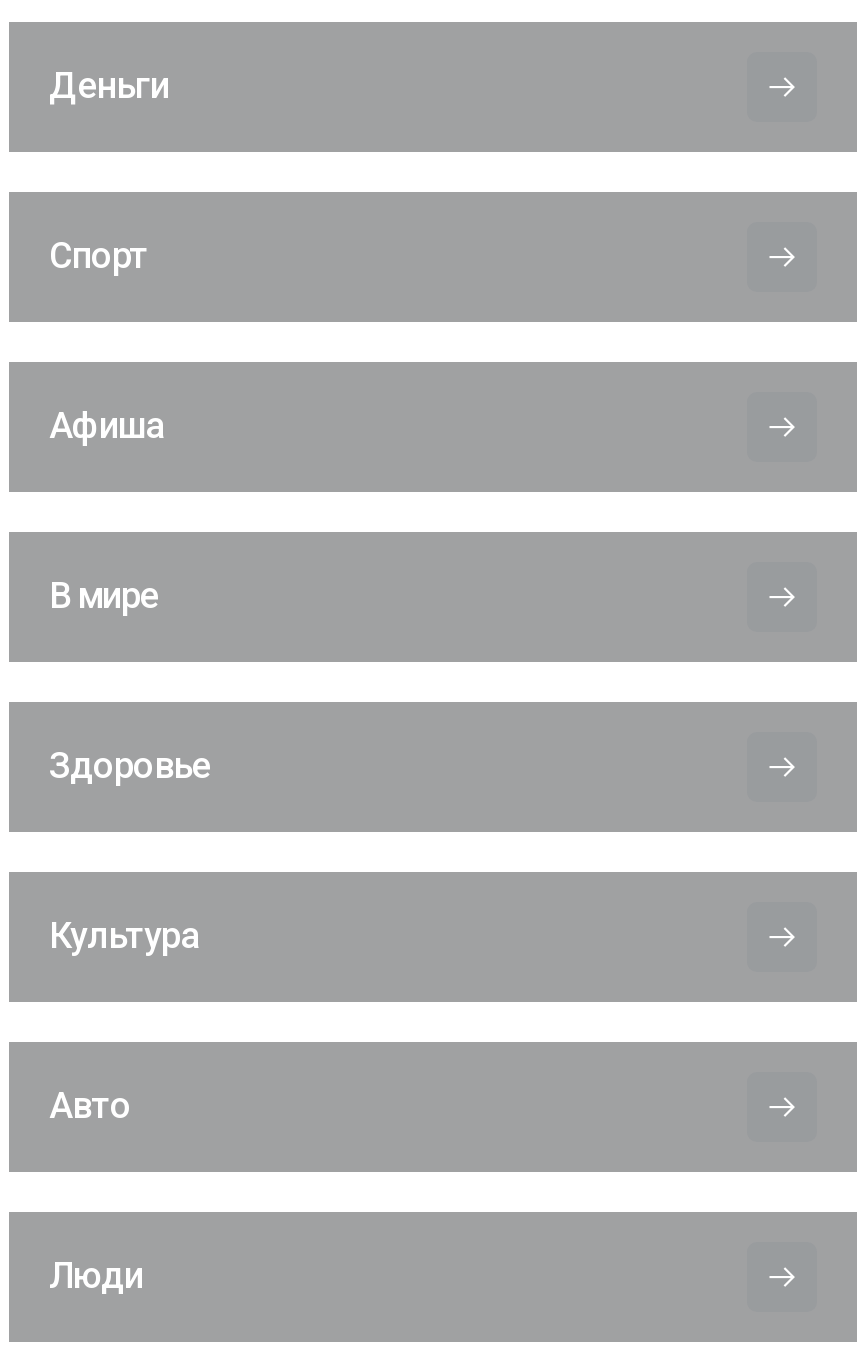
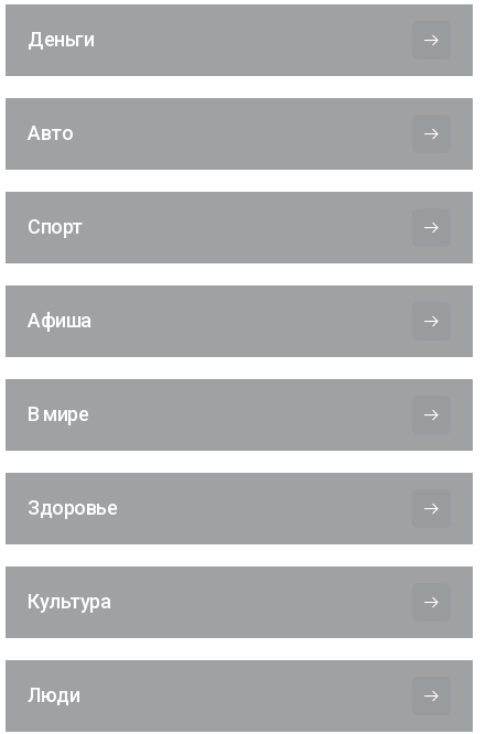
moved [49,235,211,957] -> [28,215,117,613]: Спорт | Афиша | В мире | Здоровье | Культура
moved [49,1085,131,1127] -> [28,122,73,145]: Авто

